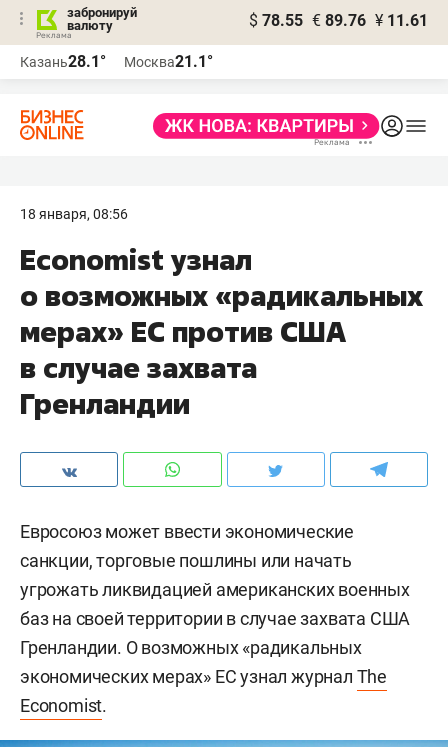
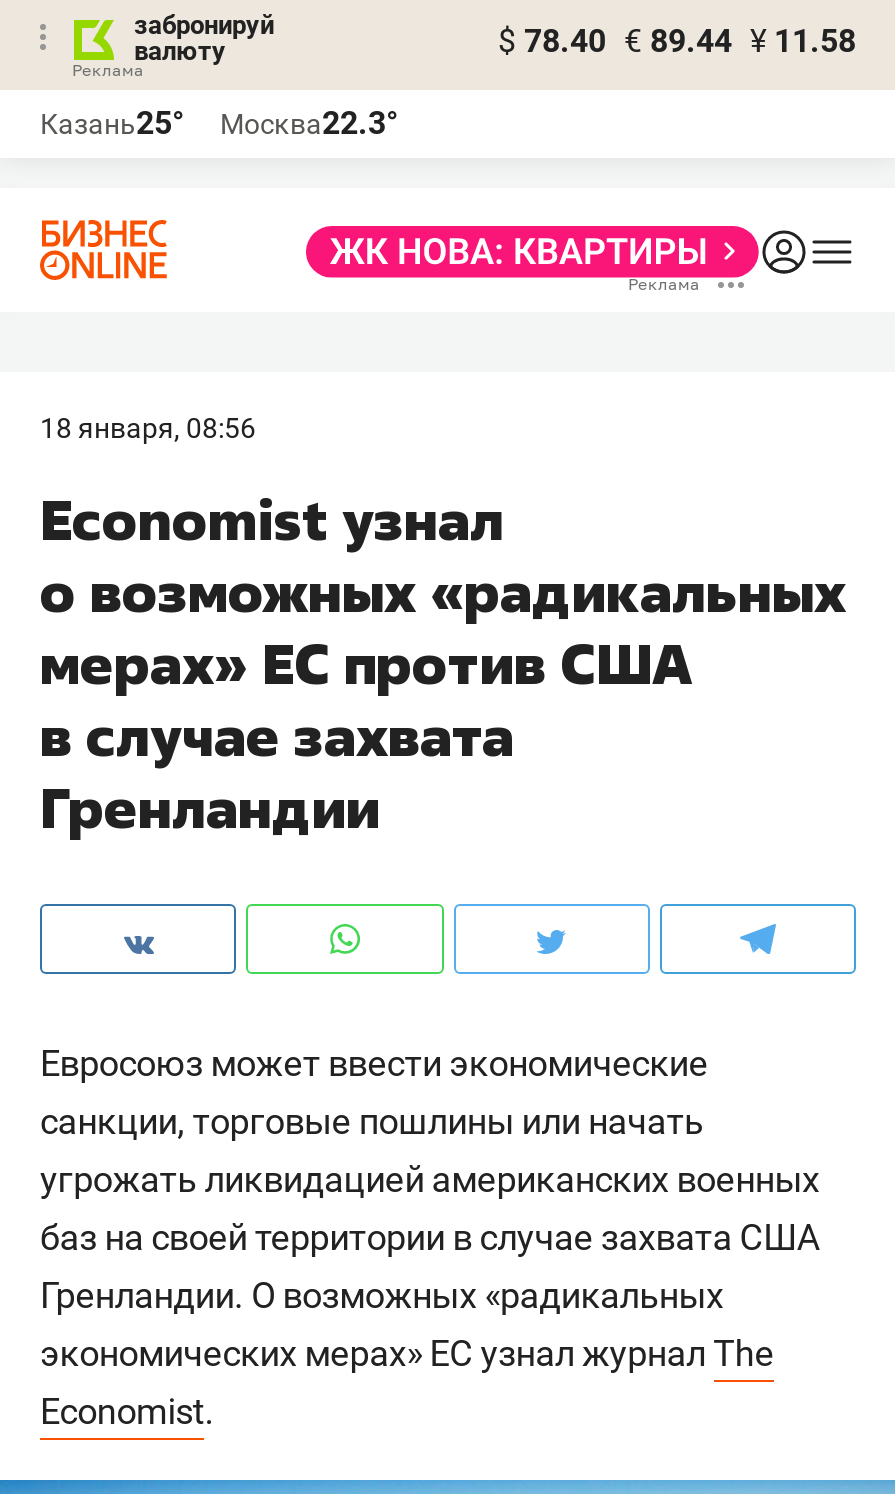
[249,11,428,30] $ 78.55 € 89.76 ¥ 11.61 -> [498,22,856,60] $ 78.40 € 89.44 ¥ 11.58
[20,52,106,71] Казань28.1° -> [40,104,184,142] Казань25°
[124,52,213,71] Москва21.1° -> [220,104,398,142] Москва22.3°

